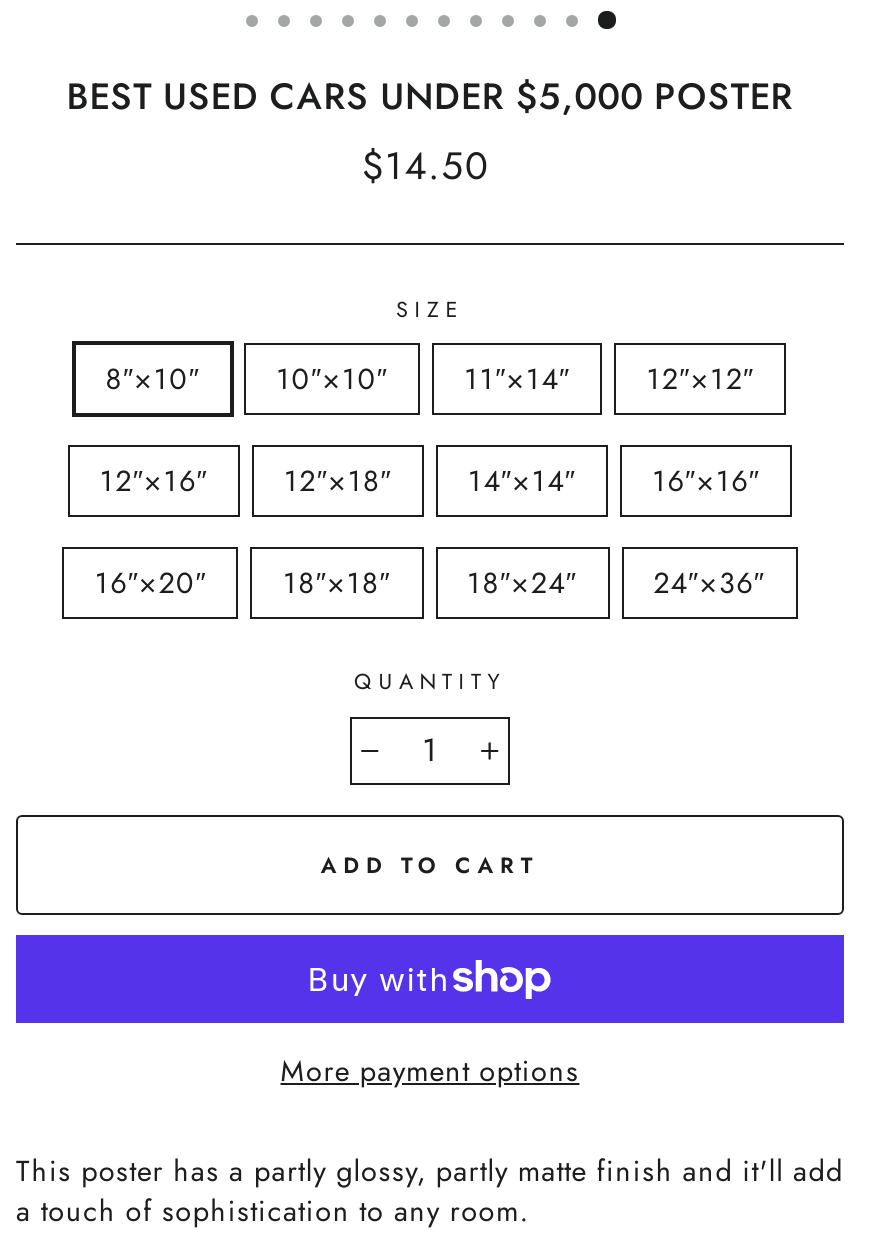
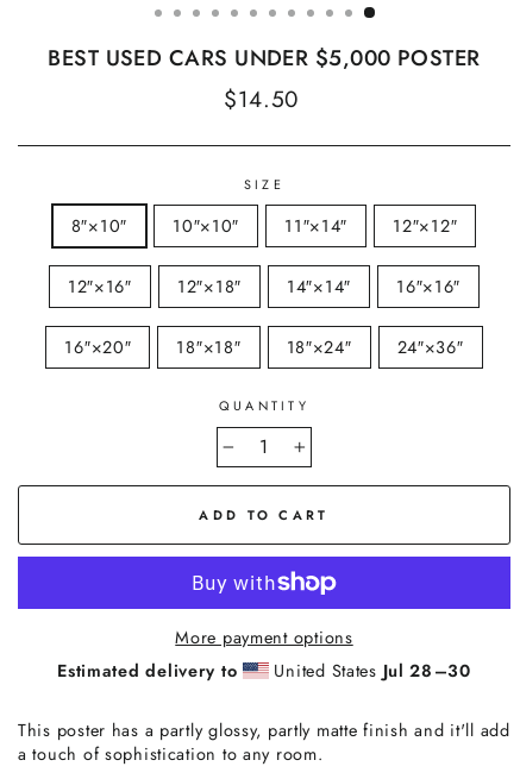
none -> [57,659,471,683] Estimated delivery to | United States Jul 28–30

